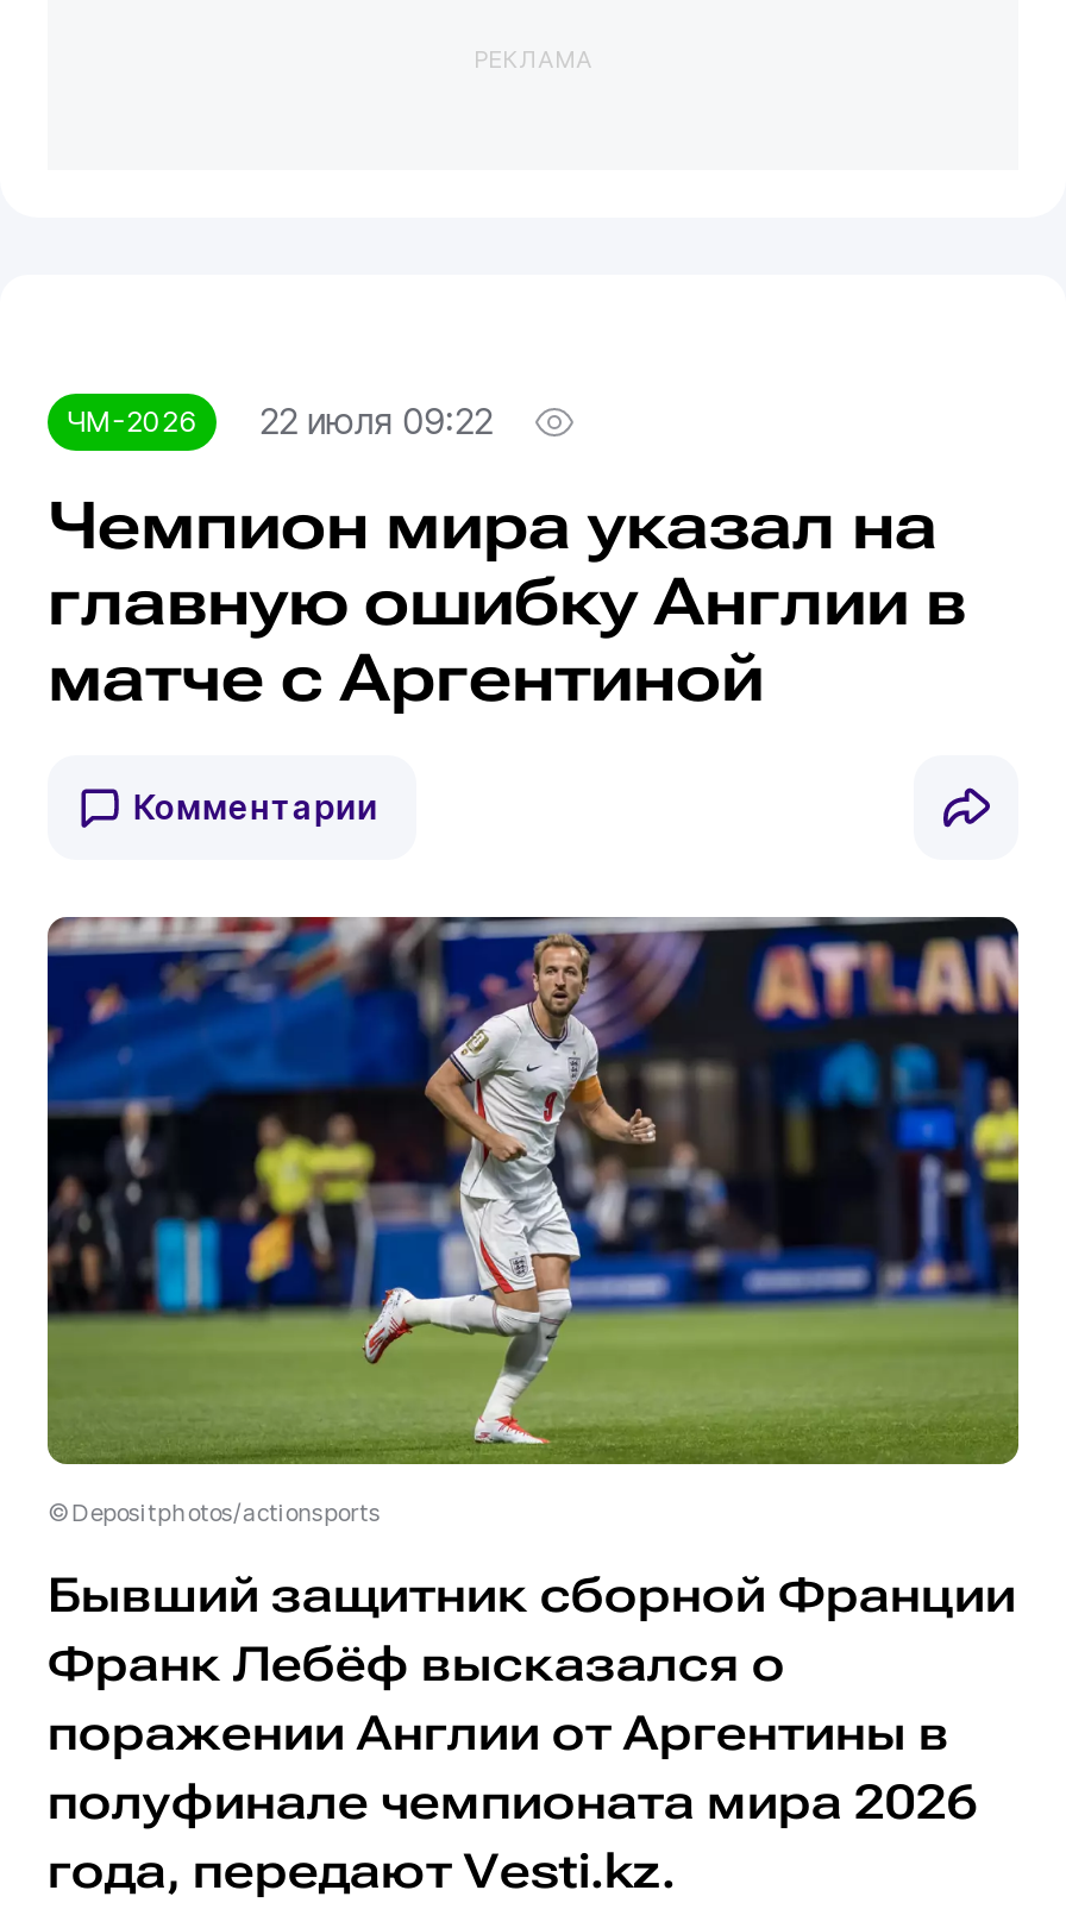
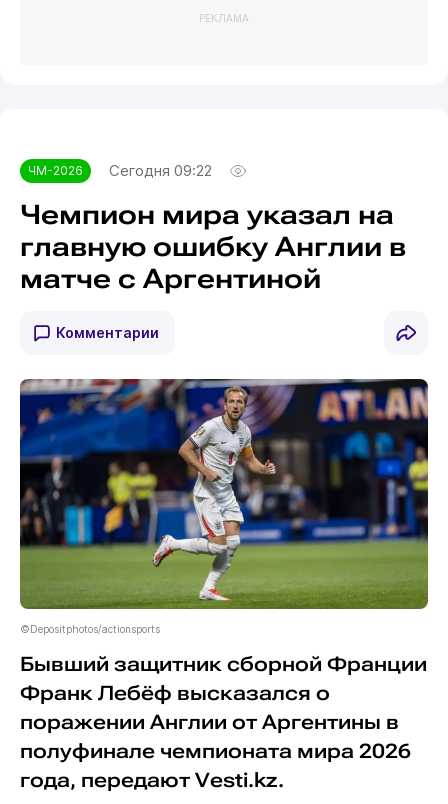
[66,400,492,443] ЧМ-2026 22 июля 09:22 -> [28,162,212,180] ЧМ-2026 Сегодня 09:22

